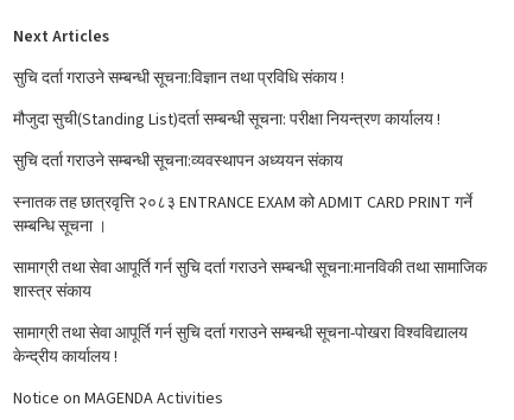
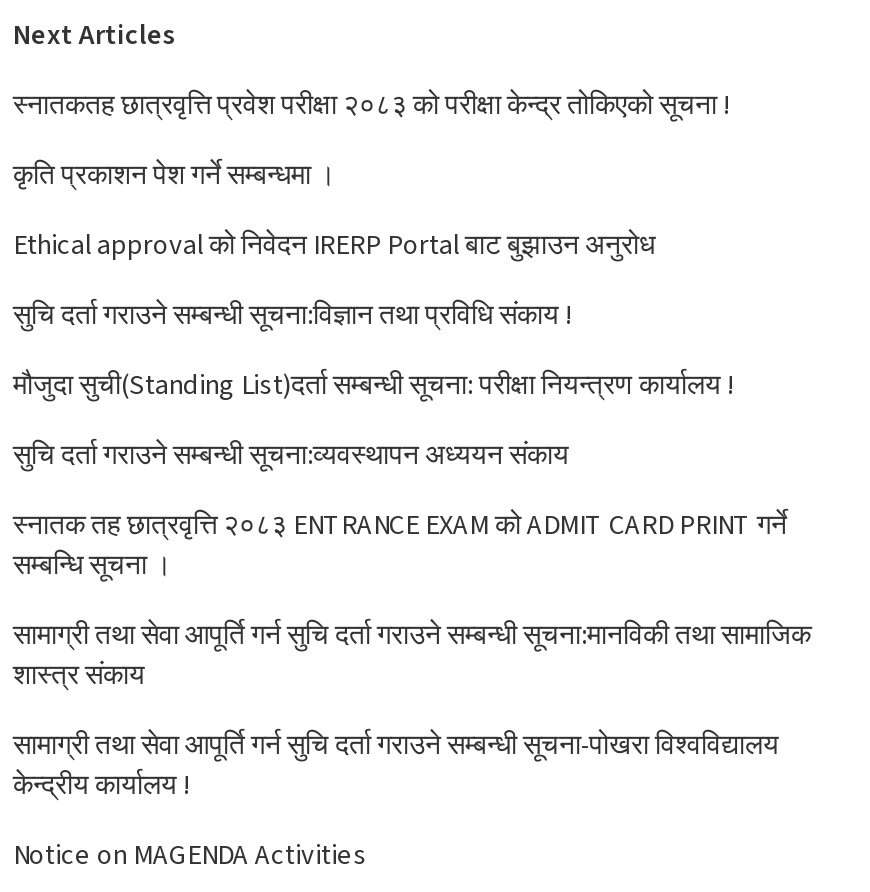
none -> [13,86,729,266] स्नातकतह छात्रवृत्ति प्रवेश परीक्षा २०८३ को परीक्षा केन्द्र तोकिएको सूचना ! | कृति प्रकाशन पेश गर्ने सम्बन्धमा । | Ethical approval को निवेदन IRERP Portal बाट बुझाउन अनुरोध

